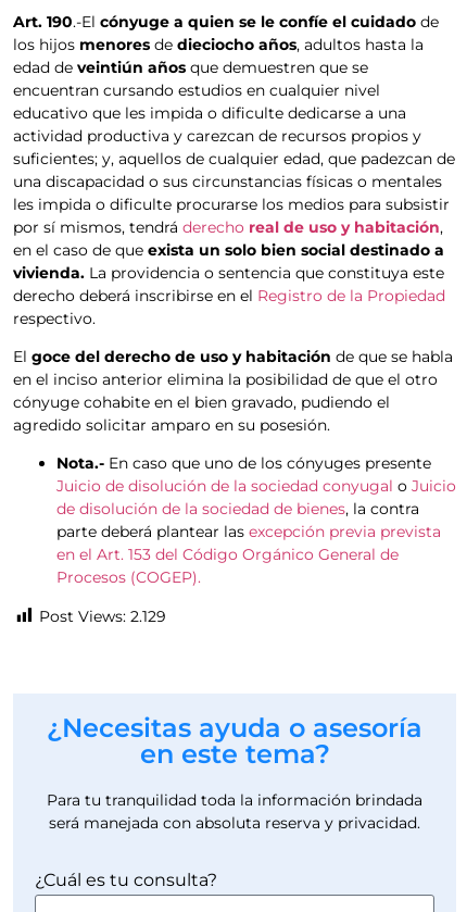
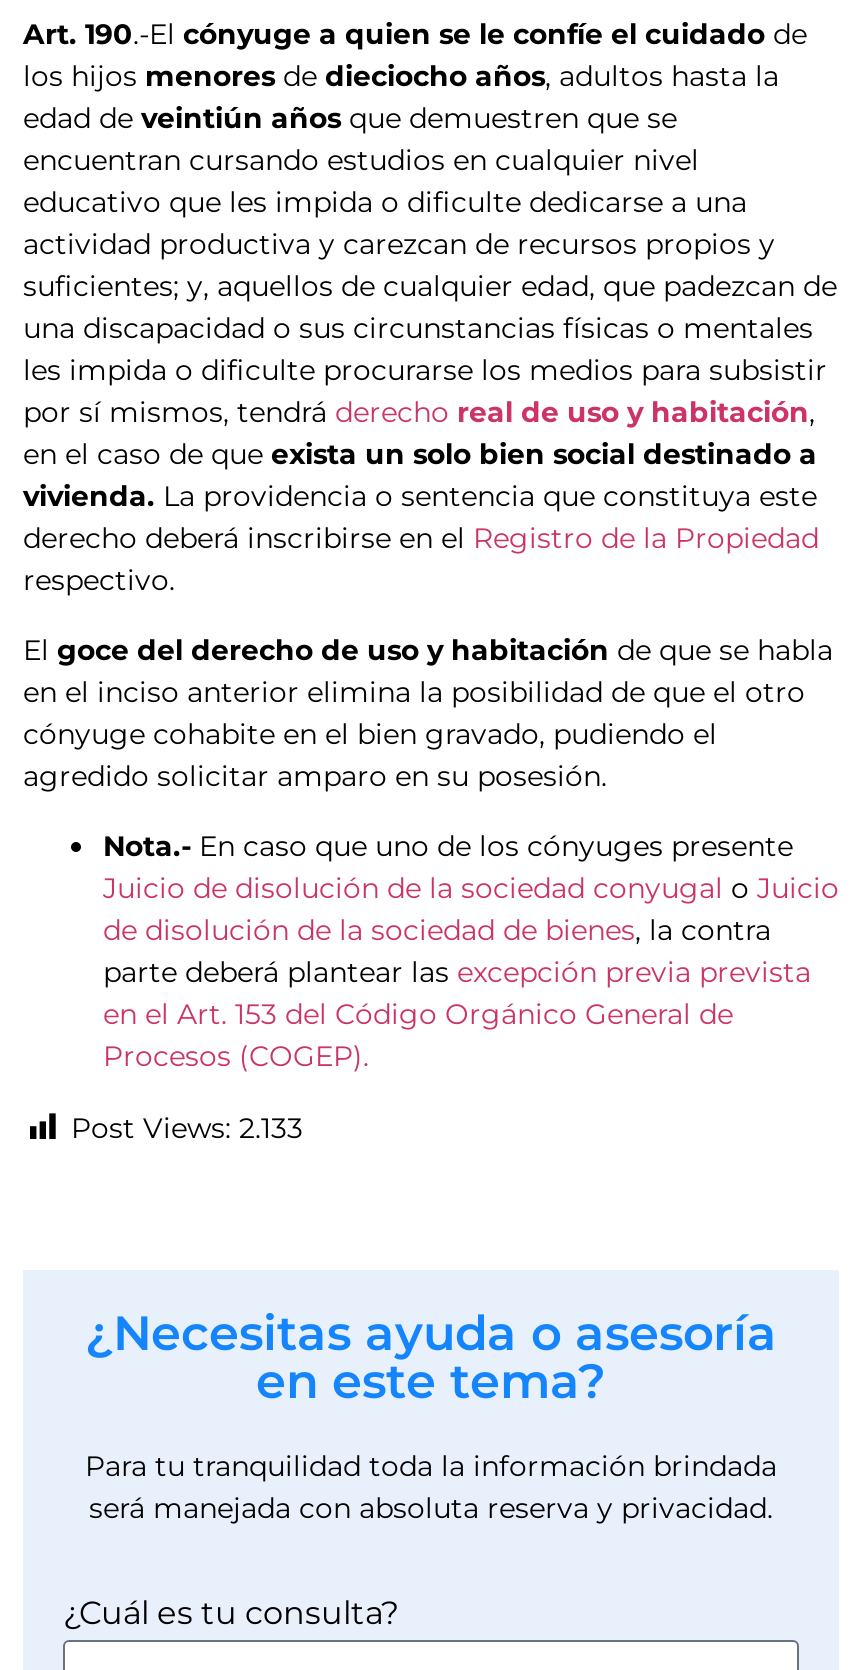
[39,606,166,626] Post Views: 2.129 -> [71,1109,303,1145] Post Views: 2.133

